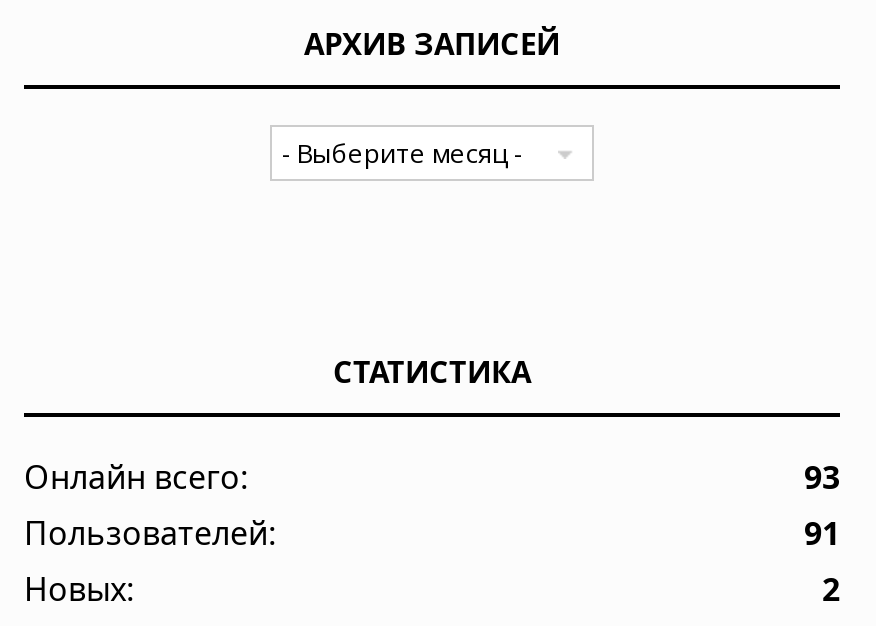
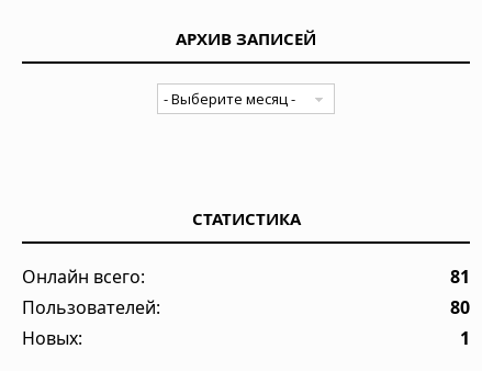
[804,456,840,500] 93 -> [450,265,470,289] 81
[804,512,840,556] 91 -> [450,296,470,320] 80
[822,568,840,612] 2 -> [460,326,470,350] 1

